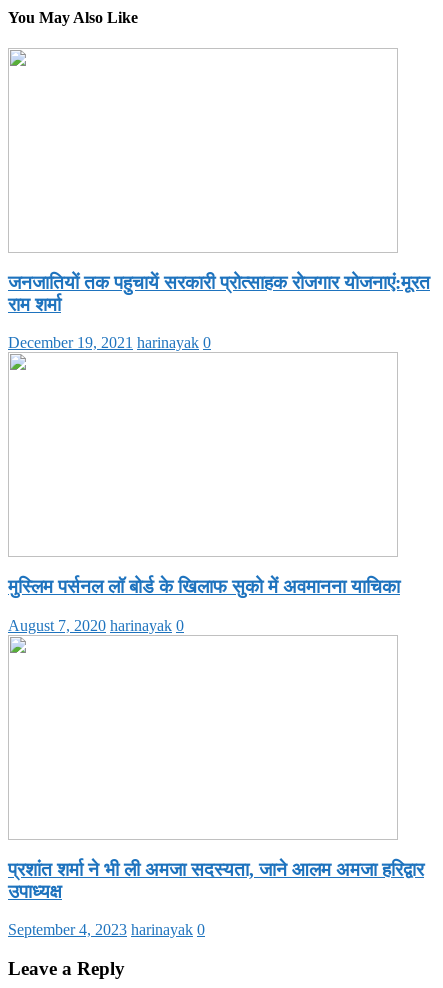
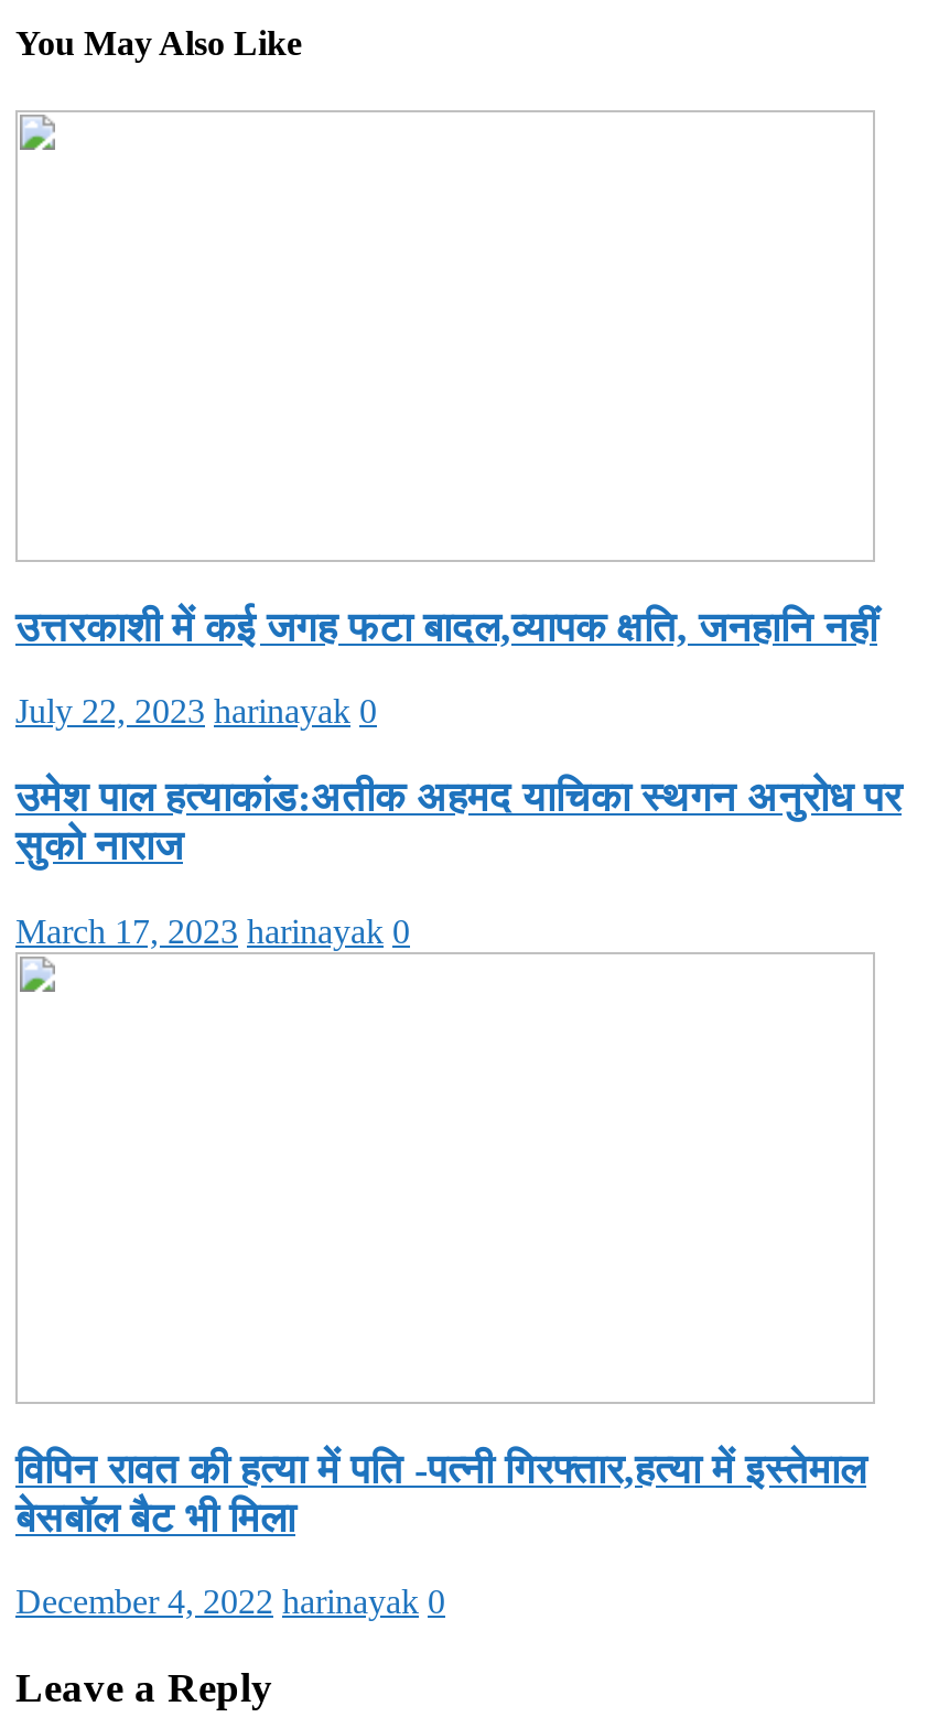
[8,272,430,315] जनजातियों तक पहुचायें सरकारी प्रोत्साहक रोजगार योजनाएं:मूरत | राम शर्मा -> [15,603,877,650] उत्तरकाशी में कई जगह फटा बादल,व्यापक क्षति, जनहानि नहीं
[8,334,211,351] December 19, 2021 harinayak 0 -> [15,693,377,731] July 22, 2023 harinayak 0
[8,576,400,597] मुस्लिम पर्सनल लॉ बोर्ड के खिलाफ सुको में अवमानना याचिका -> [15,774,902,869] उमेश पाल हत्याकांड:अतीक अहमद याचिका स्थगन अनुरोध पर | सुको नाराज
[8,617,184,634] August 7, 2020 harinayak 0 -> [15,912,410,950] March 17, 2023 harinayak 0
[8,859,424,902] प्रशांत शर्मा ने भी ली अमजा सदस्यता, जाने आलम अमजा हरिद्वार | उपाध्यक्ष -> [15,1445,866,1540] विपिन रावत की हत्या में पति -पत्नी गिरफ्तार,हत्या में इस्तेमाल | बेसबॉल बैट भी मिला
[8,921,205,938] September 4, 2023 harinayak 0 -> [15,1583,445,1621] December 4, 2022 harinayak 0

